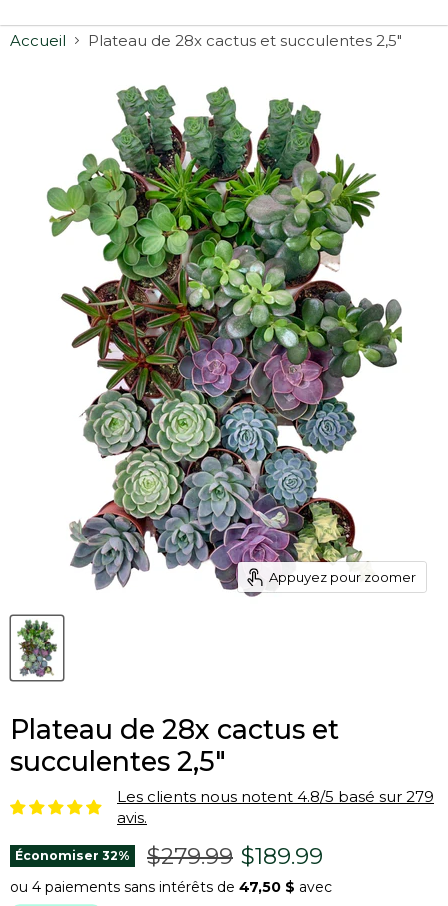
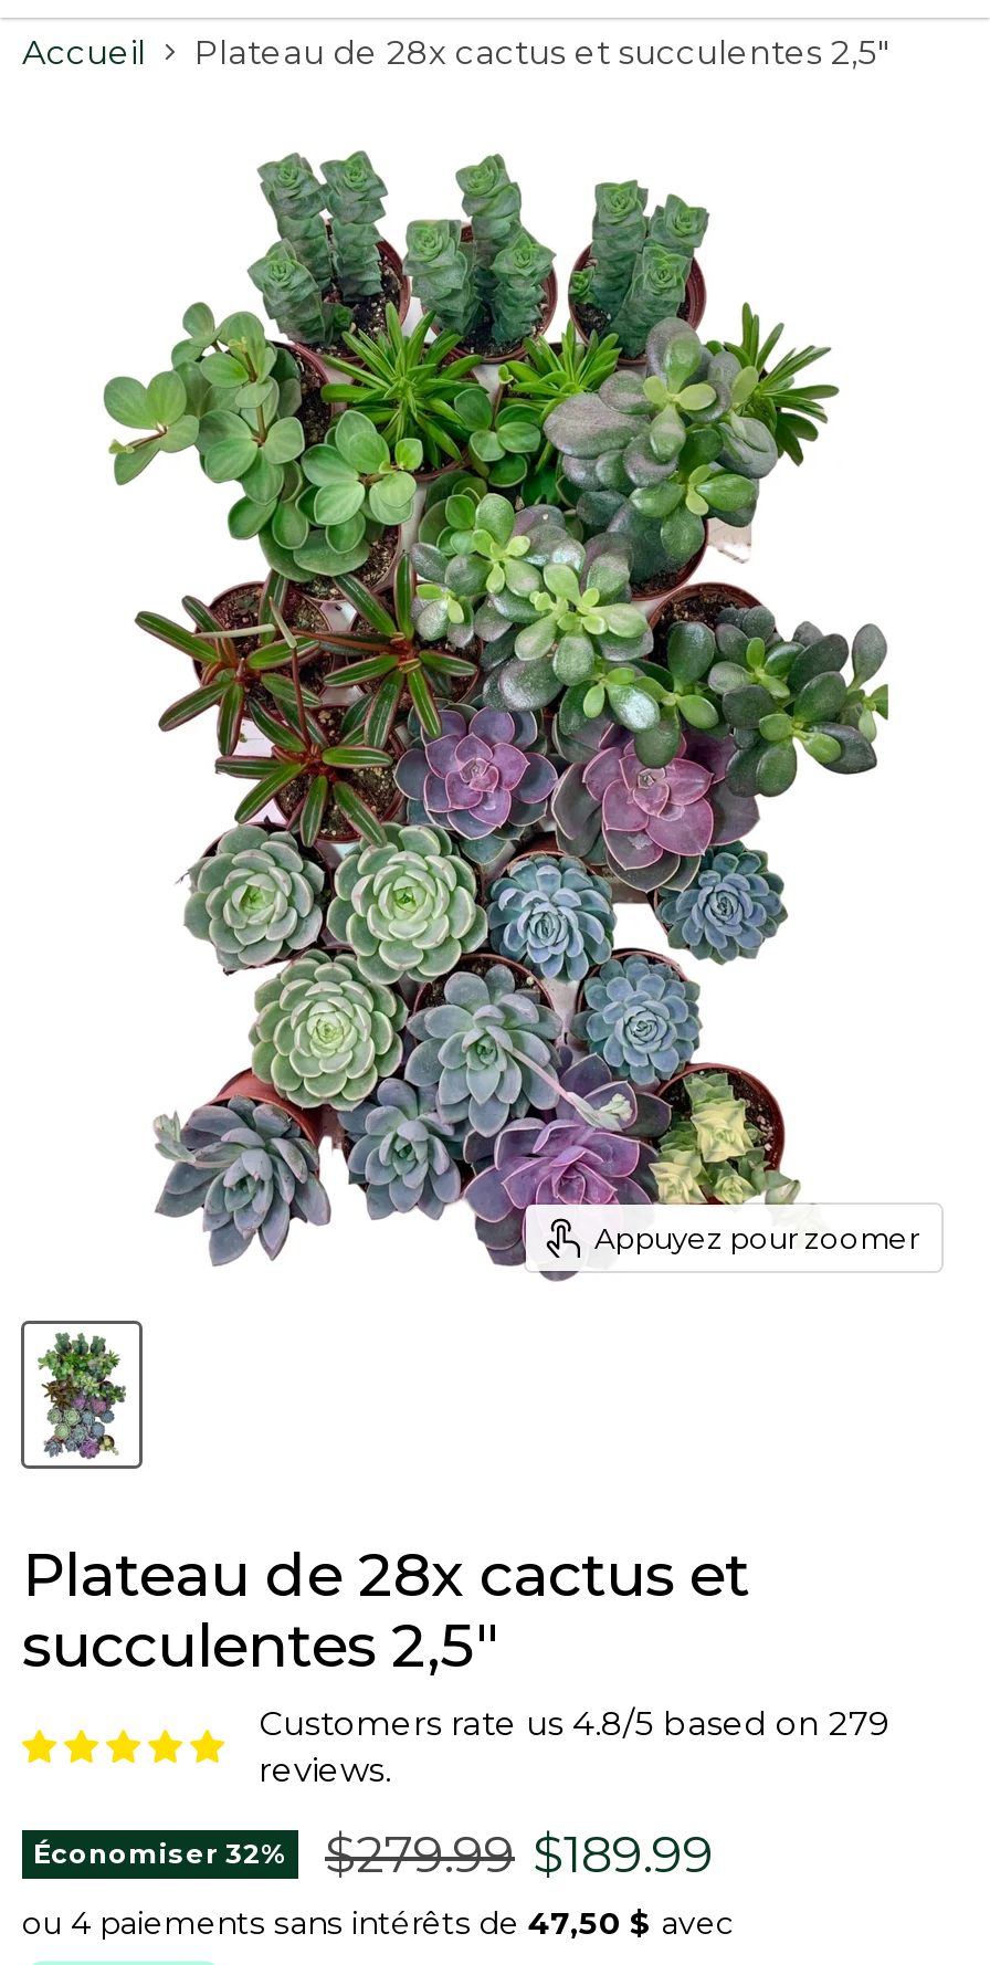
[117,787,434,827] Les clients nous notent 4.8/5 basé sur 279 | avis. -> [259,1702,891,1790] Customers rate us 4.8/5 based on 279 | reviews.

